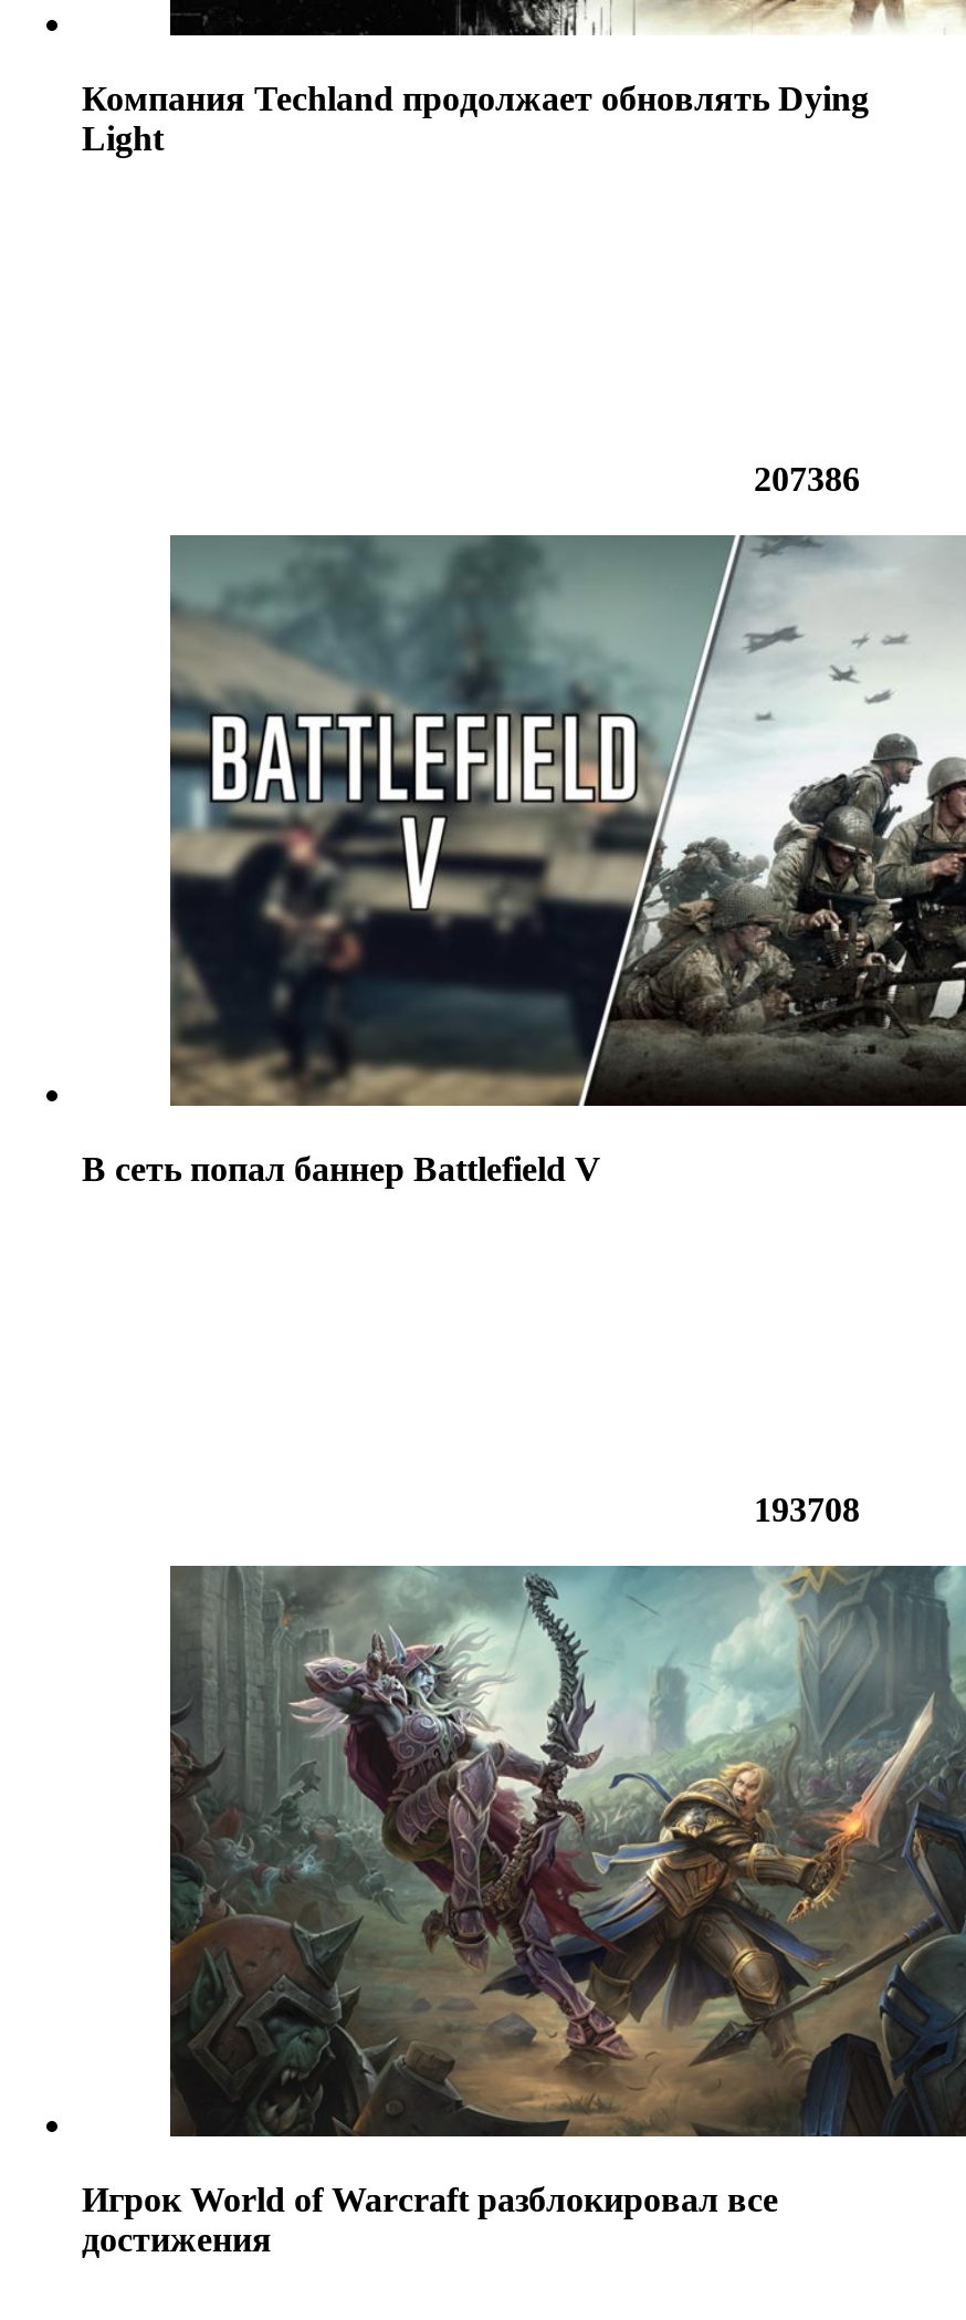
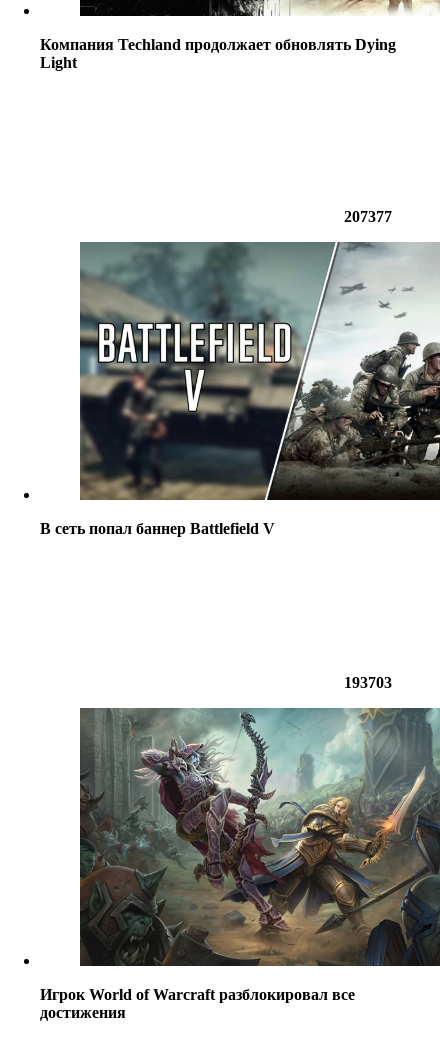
[745,460,860,497] 207386 -> [340,208,392,225] 207377
[745,1490,860,1528] 193708 -> [340,674,392,691] 193703

